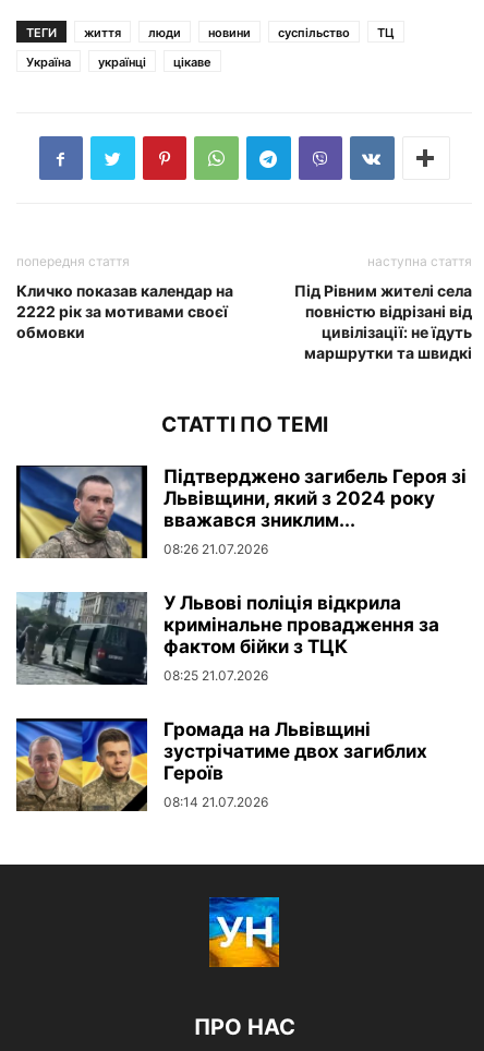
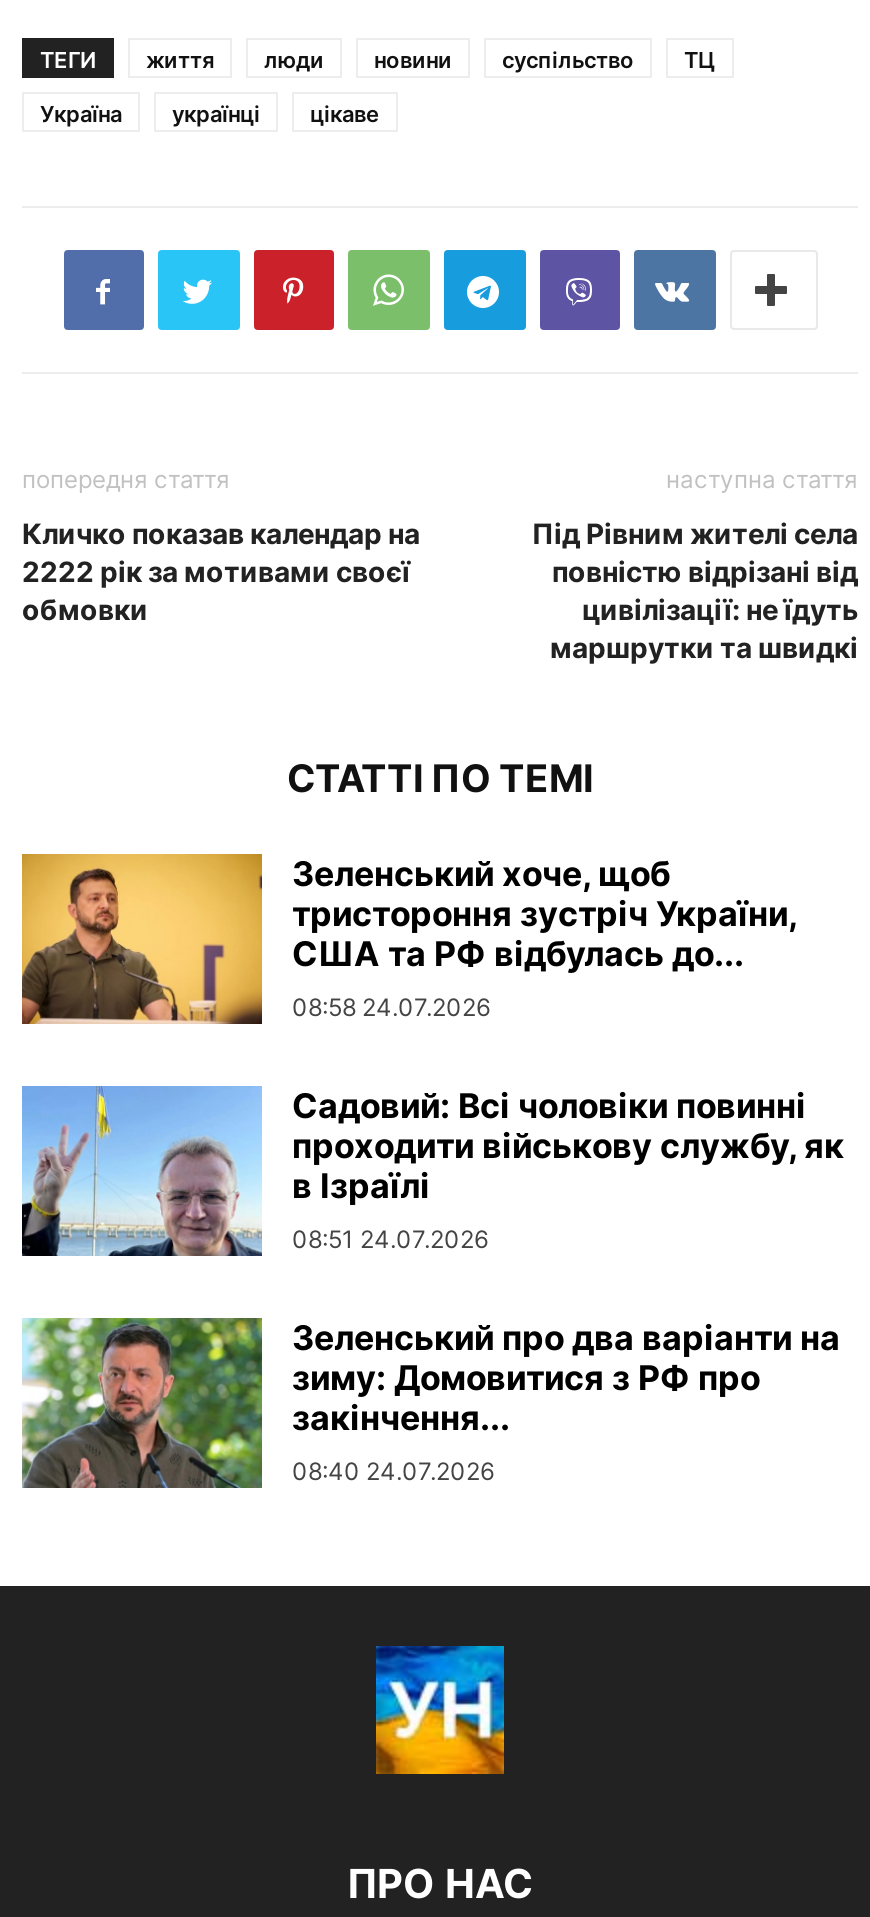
[15,464,467,559] [image] | Підтверджено загибель Героя зі | Львівщини, який з 2024 року | вважався зниклим... | 08:26 21.07.2026 -> [20,852,796,1026] [image] | Зеленський хоче, щоб | тристороння зустріч України, | США та РФ відбулась до... | 08:58 24.07.2026
[15,591,439,686] [image] | У Львові поліція відкрила | кримінальне провадження за | фактом бійки з ТЦК | 08:25 21.07.2026 -> [20,1084,844,1258] [image] | Садовий: Всі чоловіки повинні | проходити військову службу, як | в Ізраїлі | 08:51 24.07.2026
[15,717,427,812] [image] | Громада на Львівщині | зустрічатиме двох загиблих | Героїв | 08:14 21.07.2026 -> [20,1316,840,1490] [image] | Зеленський про два варіанти на | зиму: Домовитися з РФ про | закінчення... | 08:40 24.07.2026

